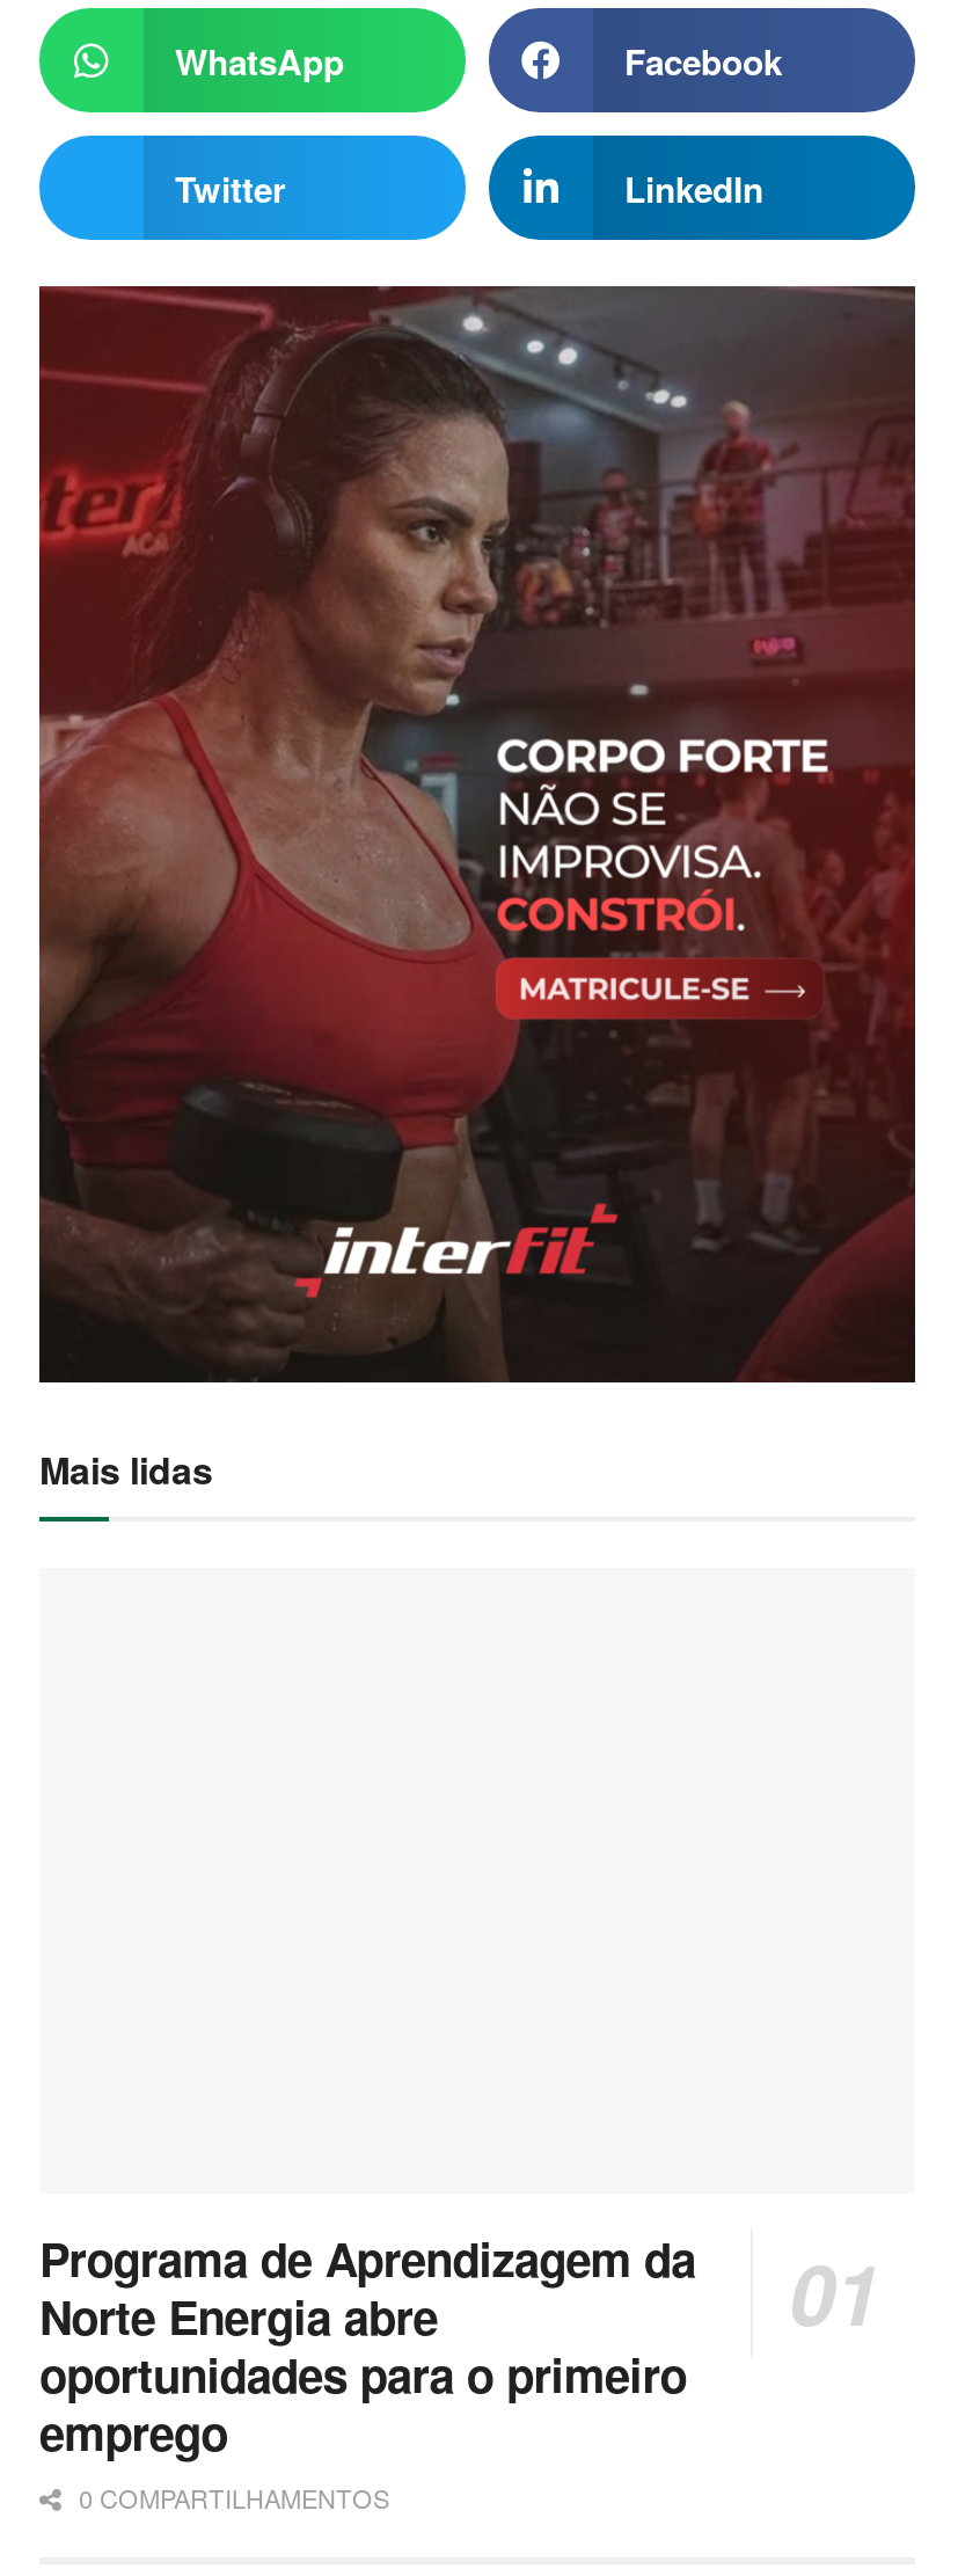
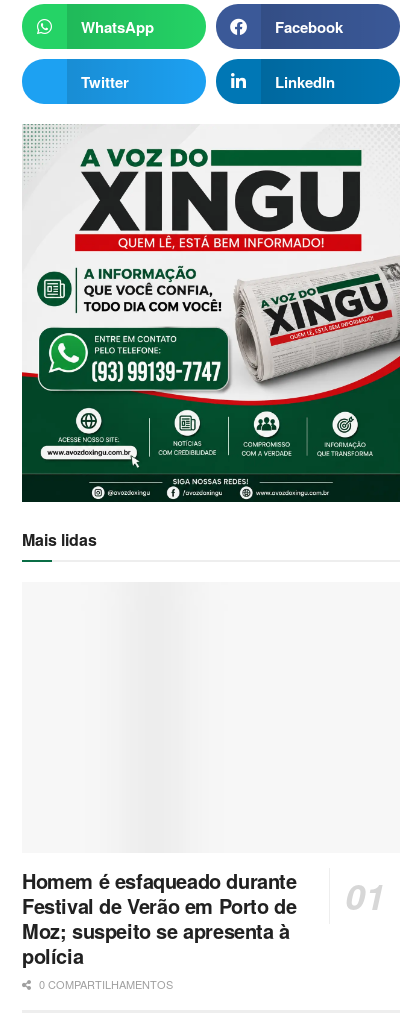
[37,284,917,1385] [image] -> [21,124,401,502] [image]
[39,2224,696,2465] Programa de Aprendizagem da | Norte Energia abre | oportunidades para o primeiro | emprego -> [22,866,297,970] Homem é esfaqueado durante | Festival de Verão em Porto de | Moz; suspeito se apresenta à | polícia

